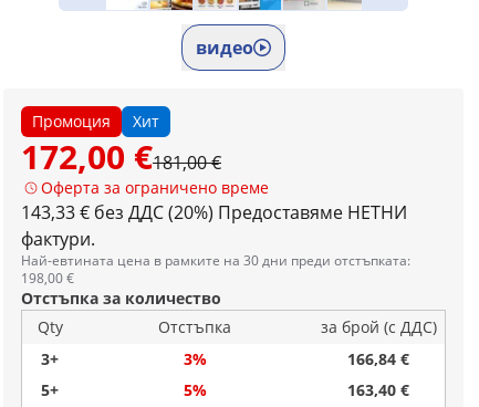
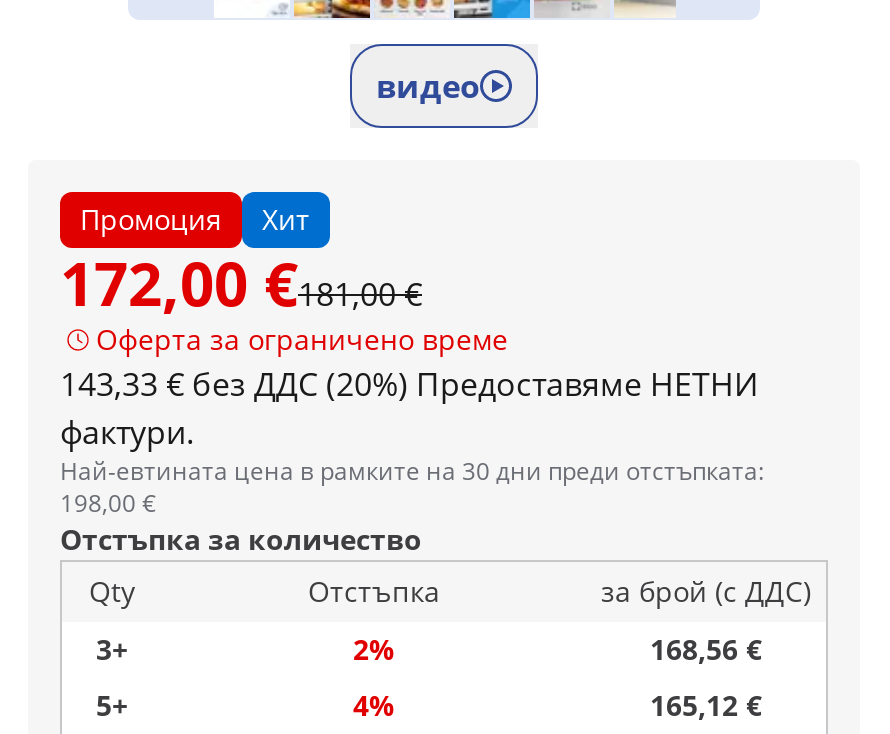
[183,348,206,369] 3% -> [353,630,395,668] 2%
[347,348,409,369] 166,84 € -> [650,630,762,668] 168,56 €
[183,379,206,400] 5% -> [353,686,395,724] 4%
[347,379,409,400] 163,40 € -> [650,686,762,724] 165,12 €

